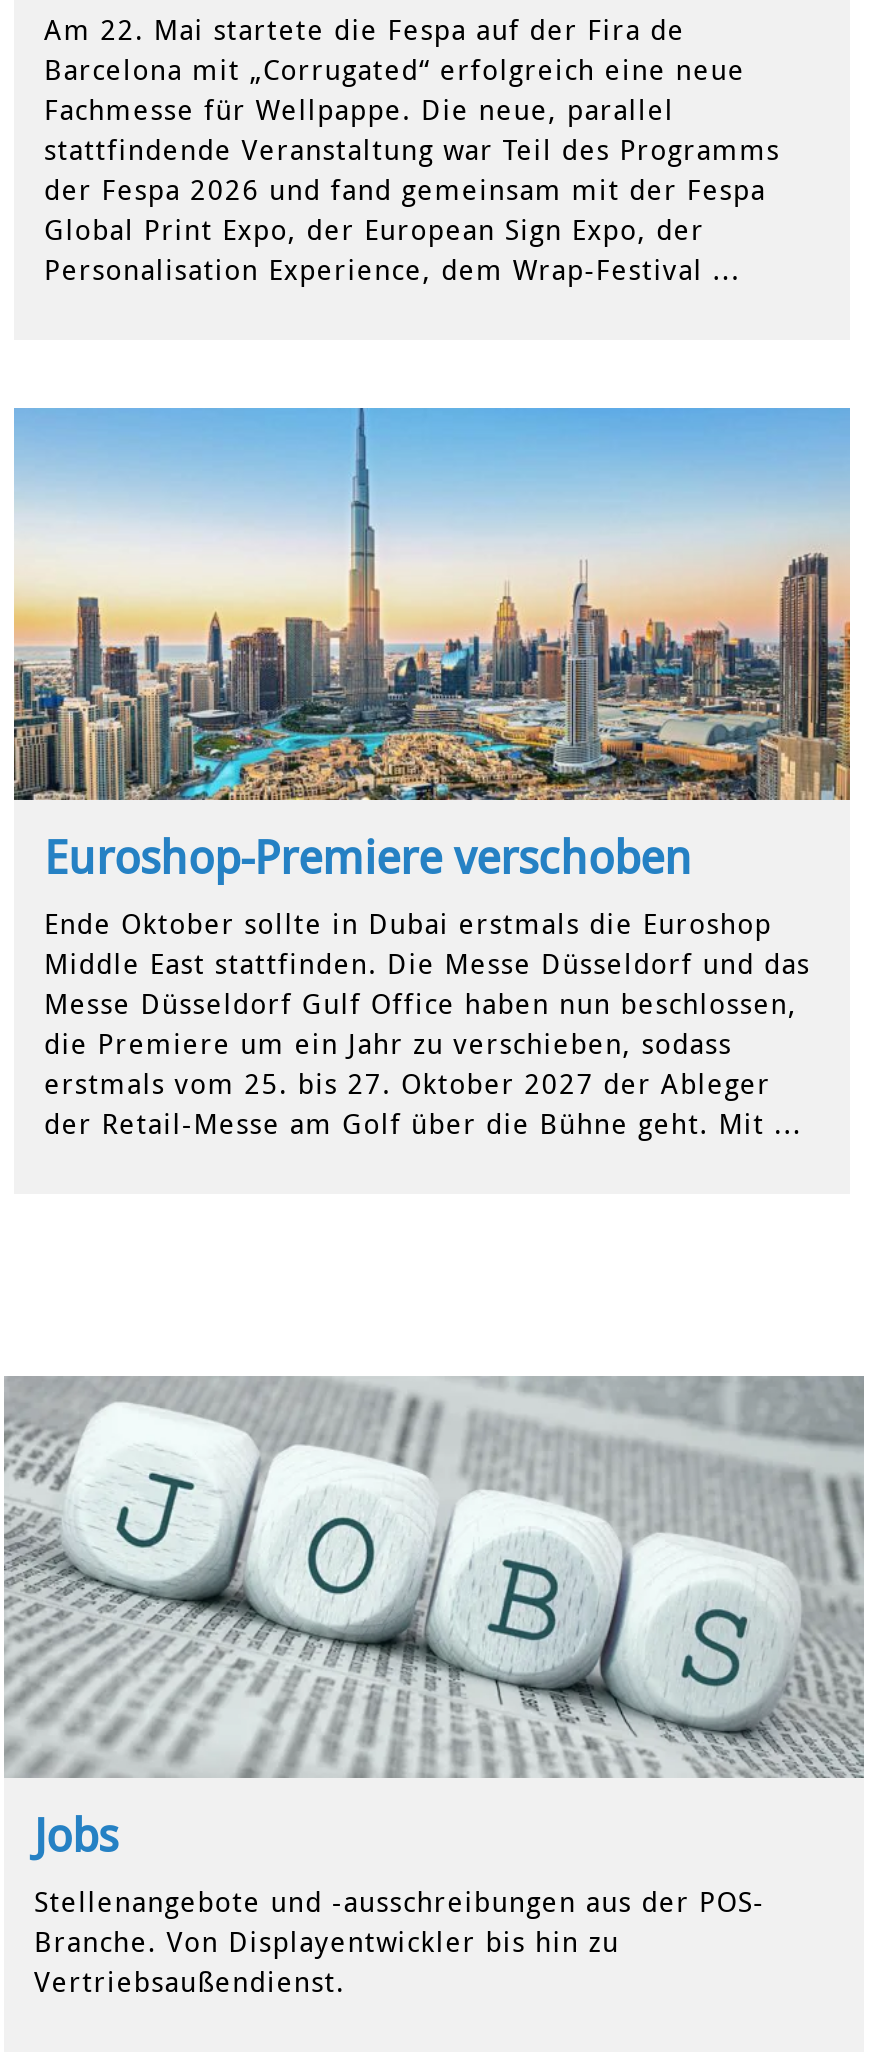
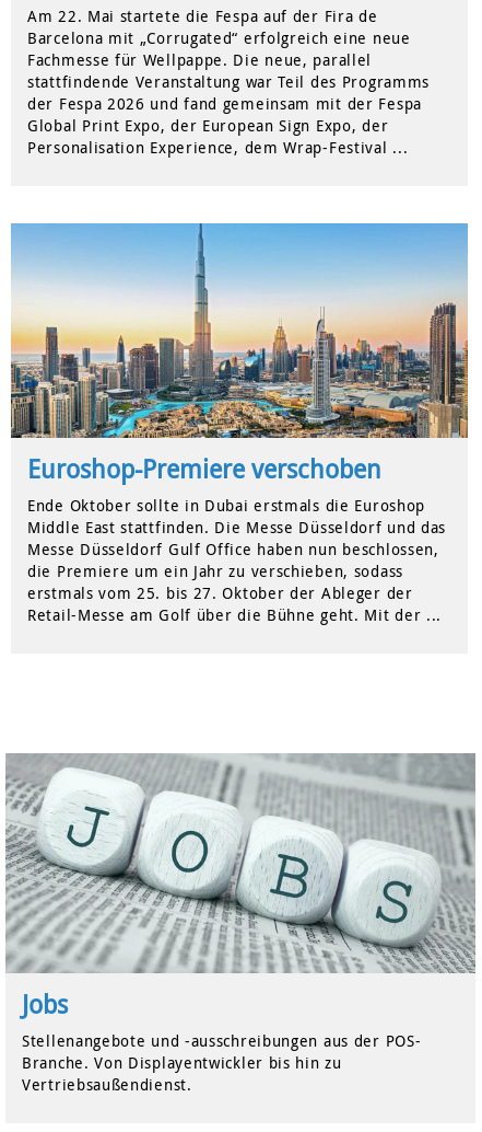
[44,1063,802,1141] erstmals vom 25. bis 27. Oktober 2027 der Ableger | der Retail-Messe am Golf über die Bühne geht. Mit ... -> [27,582,442,625] erstmals vom 25. bis 27. Oktober der Ableger der | Retail-Messe am Golf über die Bühne geht. Mit der ...

